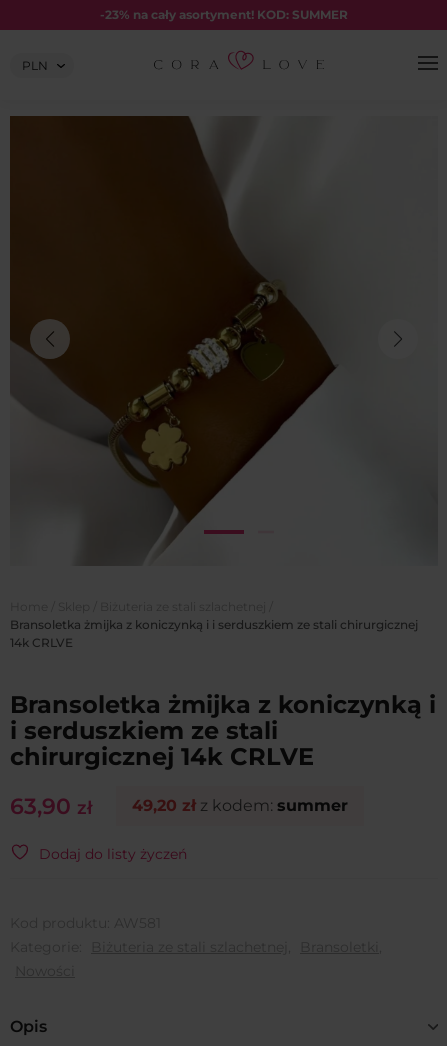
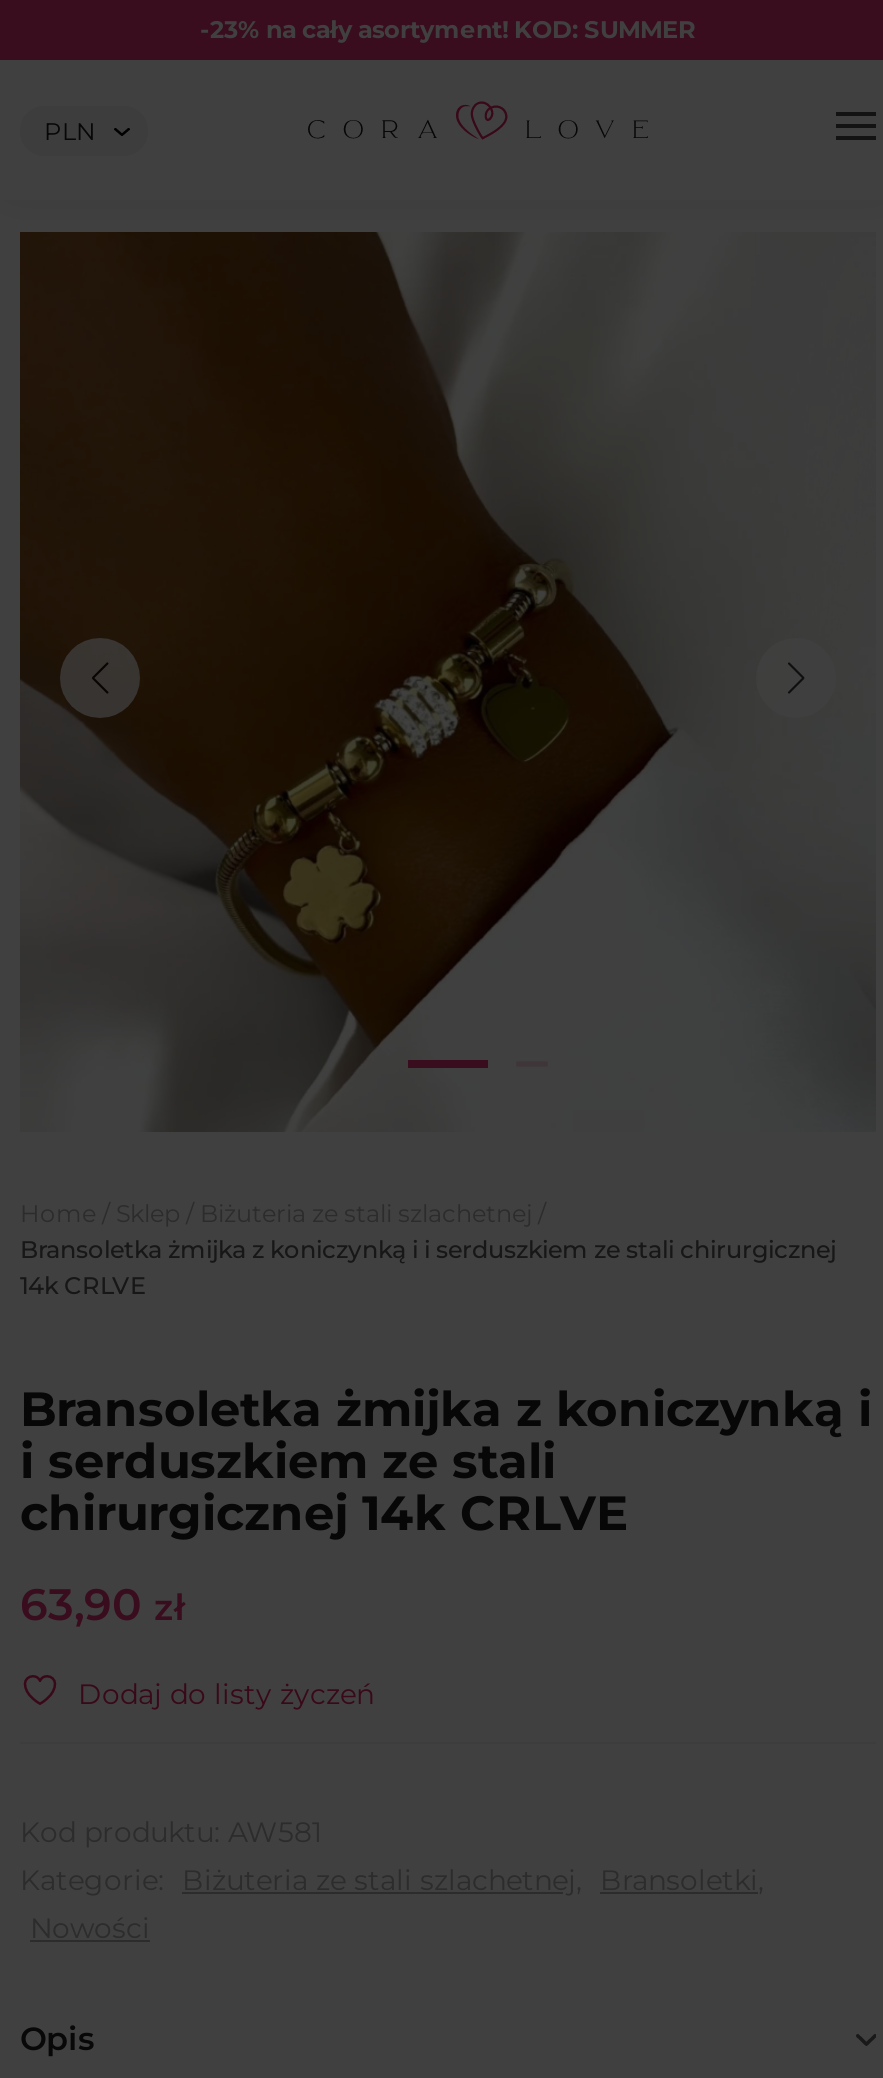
[132,796,348,815] 49,20 zł z kodem: summer -> none

